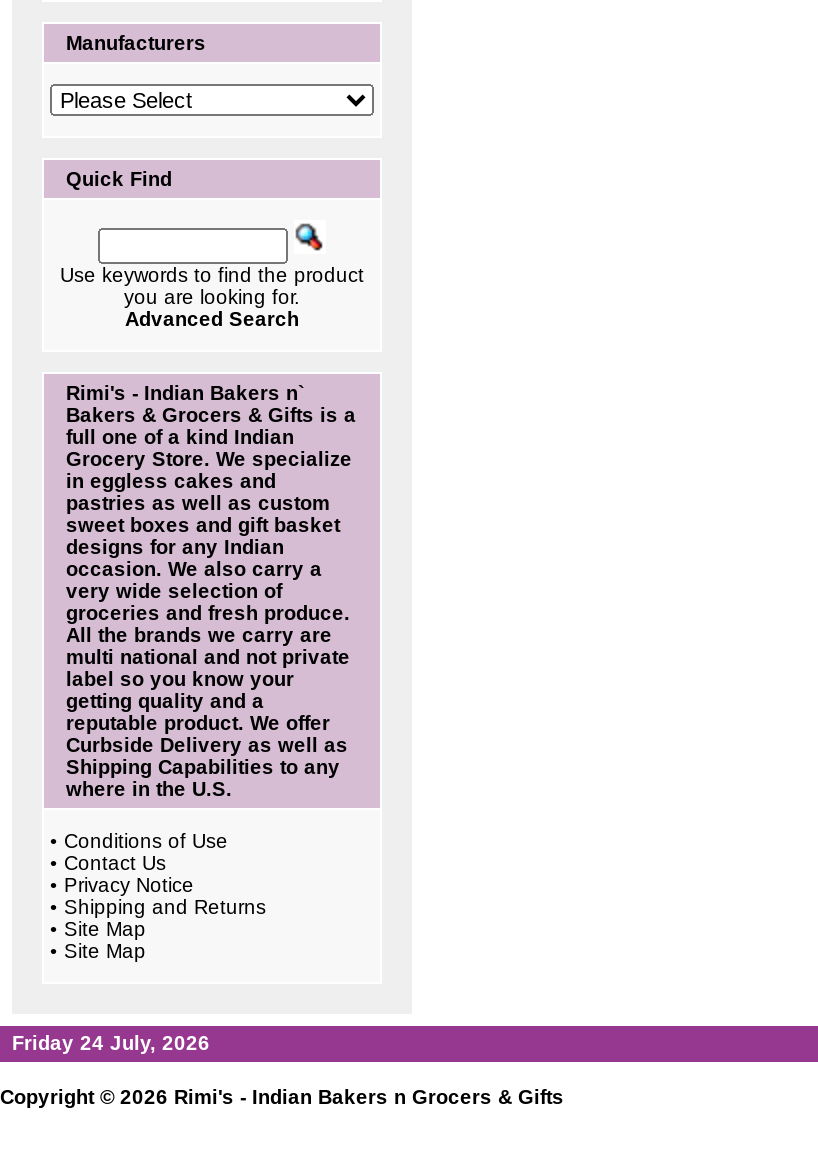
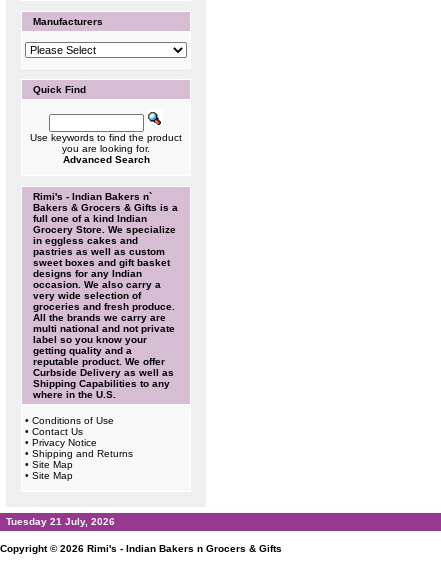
[0,1032,222,1054] Friday 24 July, 2026 -> [0,516,121,527] Tuesday 21 July, 2026

